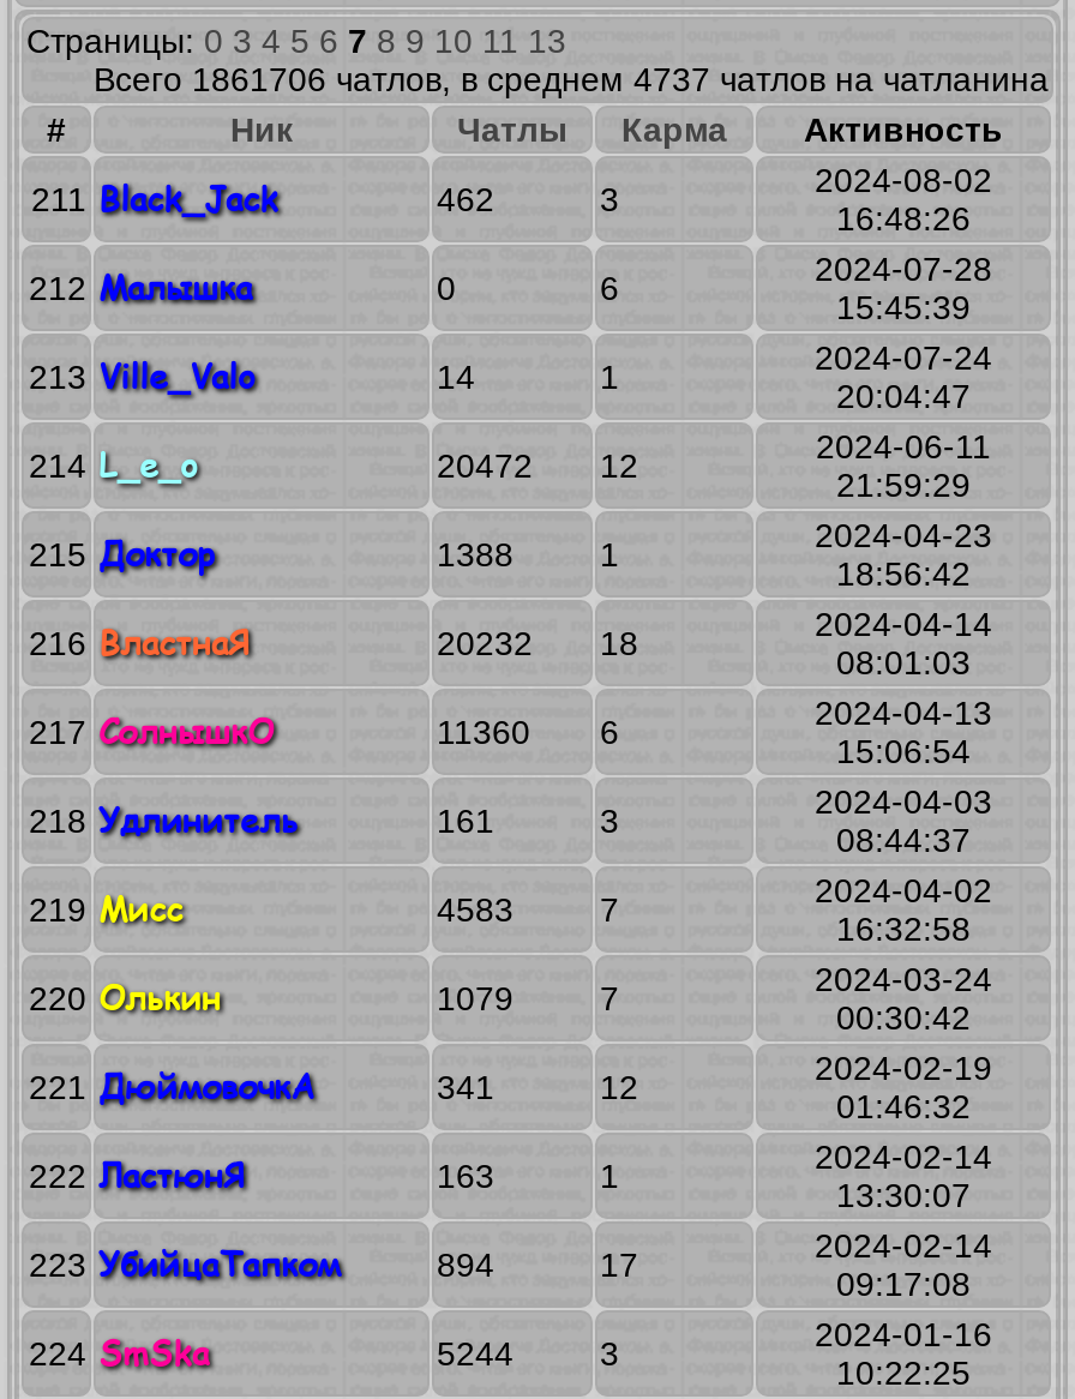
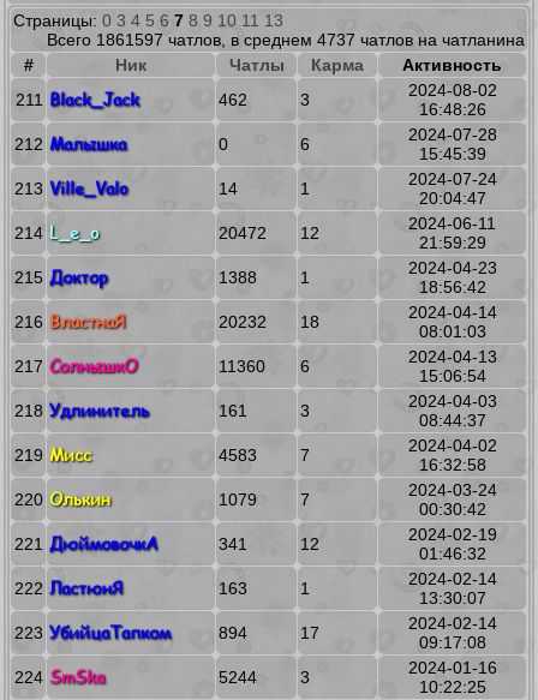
[94,60,1049,98] Всего 1861706 чатлов, в среднем 4737 чатлов на чатланина -> [47,30,525,49] Всего 1861597 чатлов, в среднем 4737 чатлов на чатланина

